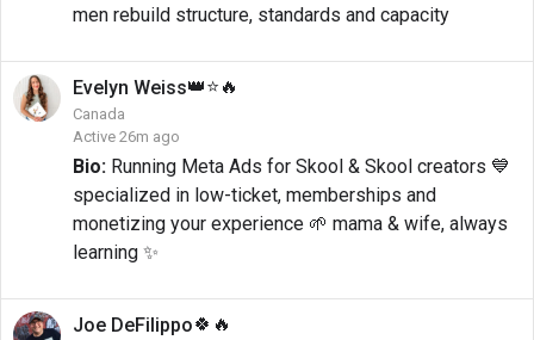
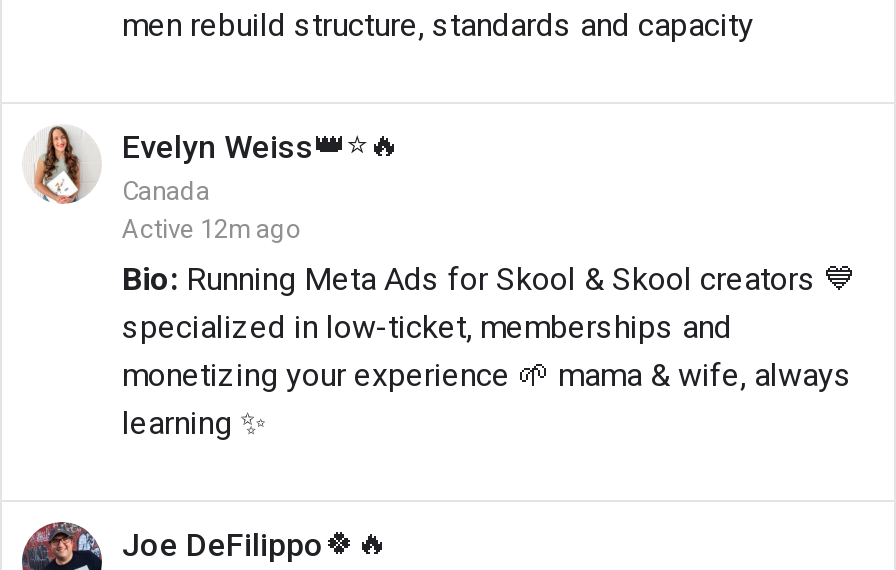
[73,128,180,146] Active 26m ago -> [122,214,302,244] Active 12m ago

